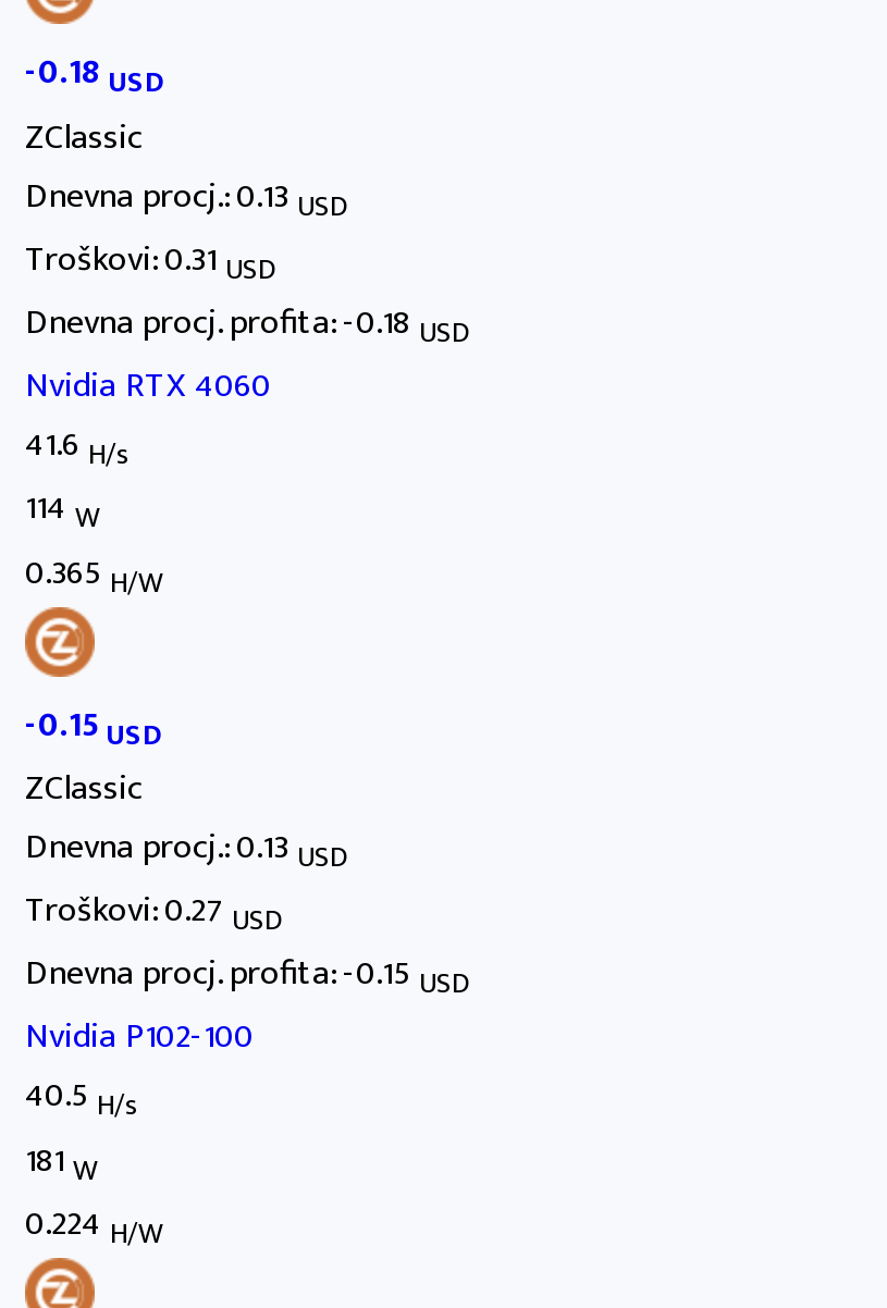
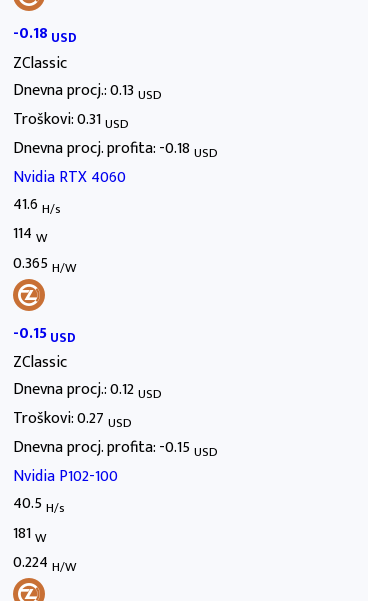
[25,818,349,882] Dnevna procj.: 0.13 USD -> [13,376,162,405] Dnevna procj.: 0.12 USD

